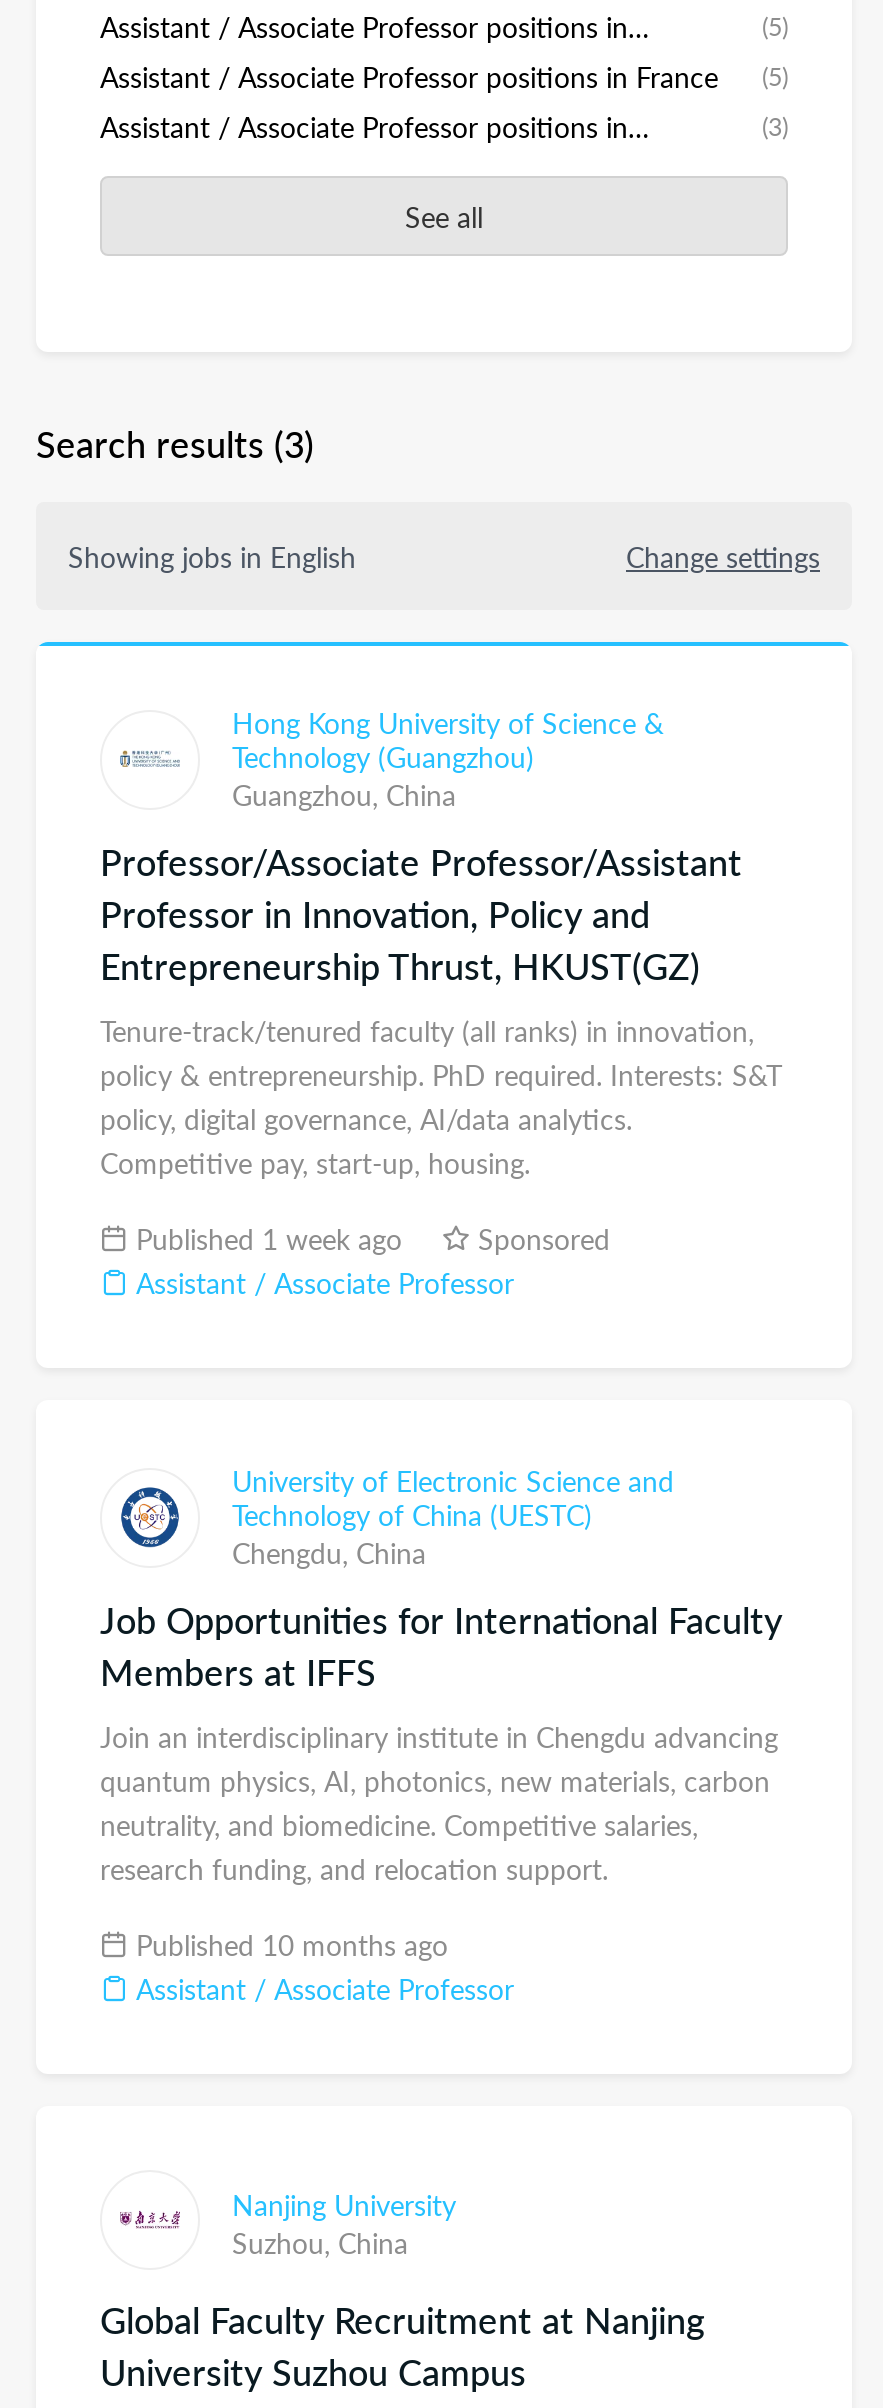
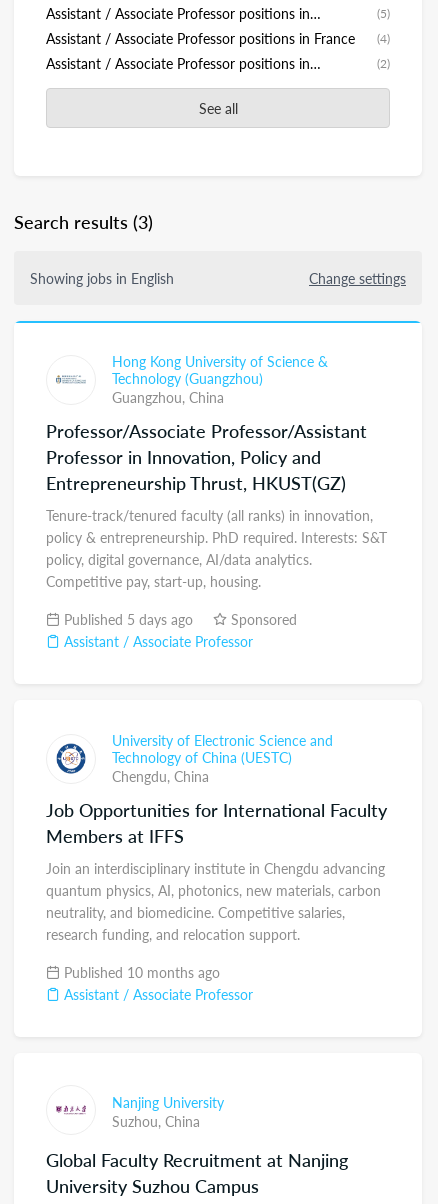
[762,58,788,94] (5) -> [377,29,390,47] (4)
[762,108,788,144] (3) -> [377,54,390,72] (2)
[128,1218,402,1258] Published 1 week ago -> [60,609,193,629] Published 5 days ago

